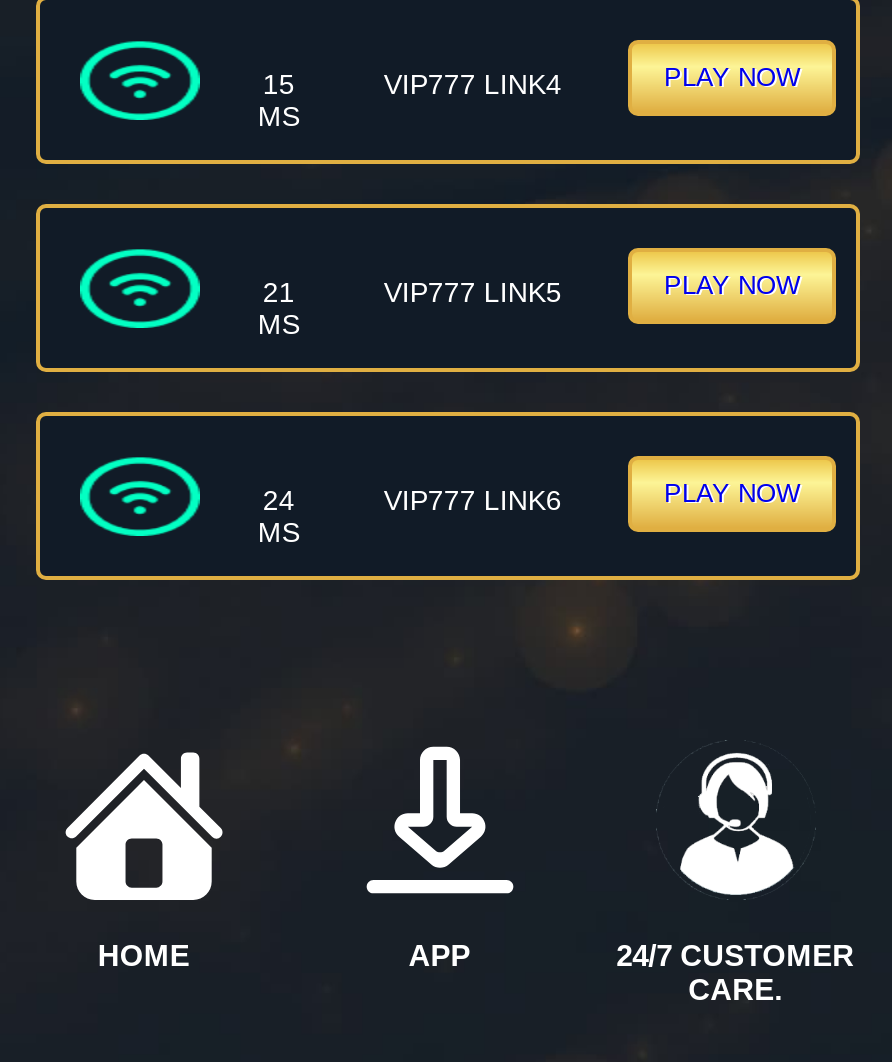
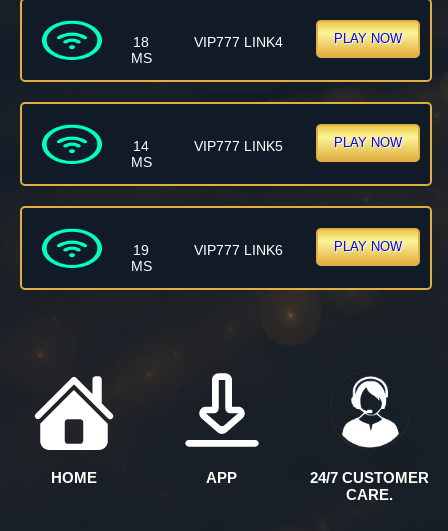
[263,68,295,100] 15 -> [133,34,149,50] 18
[263,276,295,308] 21 -> [133,138,149,154] 14
[263,484,295,516] 24 -> [133,242,149,258] 19

